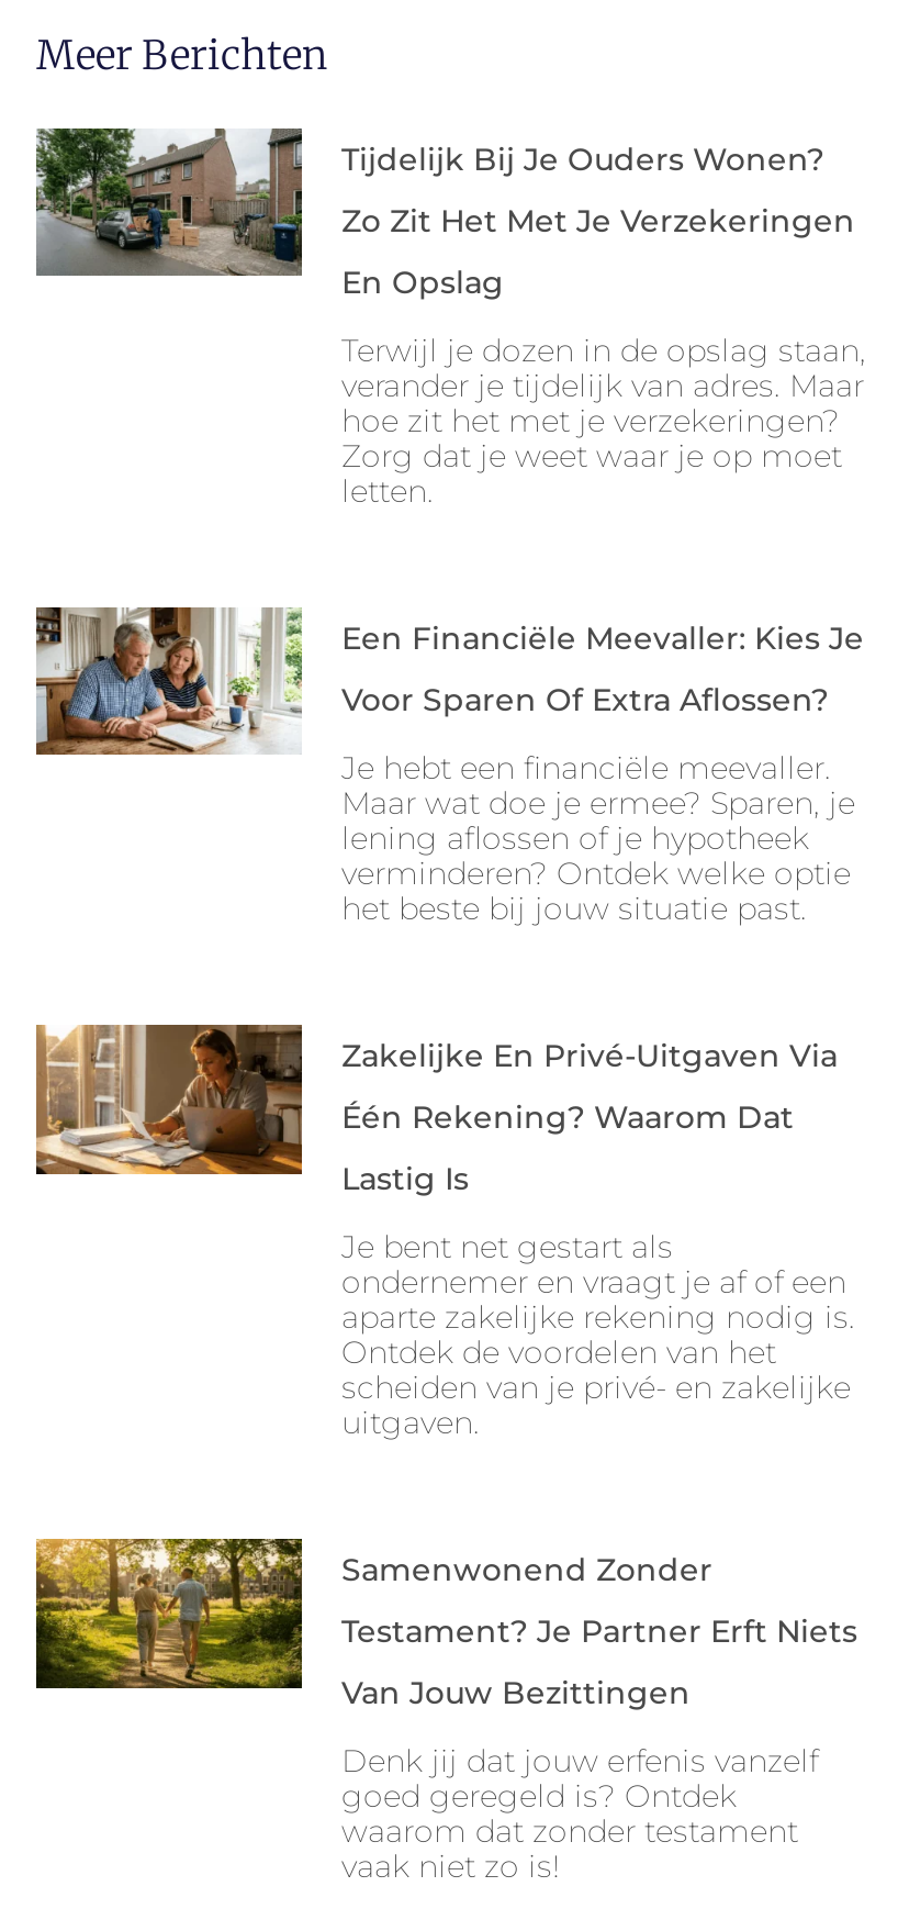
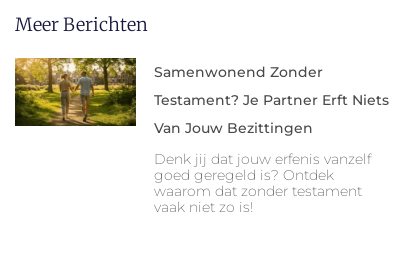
[36,126,866,511] [image] | Tijdelijk Bij Je Ouders Wonen? | Zo Zit Het Met Je Verzekeringen | En Opslag | Terwijl je dozen in de opslag staan, | verander je tijdelijk van adres. Maar | hoe zit het met je verzekeringen? | Zorg dat je weet waar je op moet | letten. -> none
[34,605,864,928] [image] | Een Financiële Meevaller: Kies Je | Voor Sparen Of Extra Aflossen? | Je hebt een financiële meevaller. | Maar wat doe je ermee? Sparen, je | lening aflossen of je hypotheek | verminderen? Ontdek welke optie | het beste bij jouw situatie past. -> none
[34,1023,855,1442] [image] | Zakelijke En Privé-Uitgaven Via | Één Rekening? Waarom Dat | Lastig Is | Je bent net gestart als | ondernemer en vraagt je af of een | aparte zakelijke rekening nodig is. | Ontdek de voordelen van het | scheiden van je privé- en zakelijke | uitgaven. -> none

